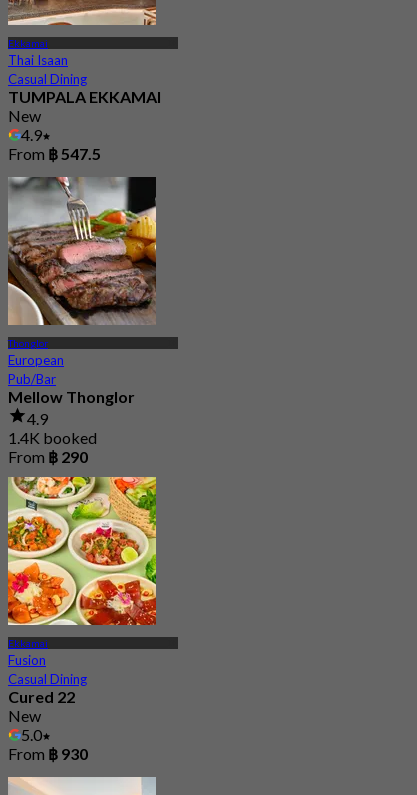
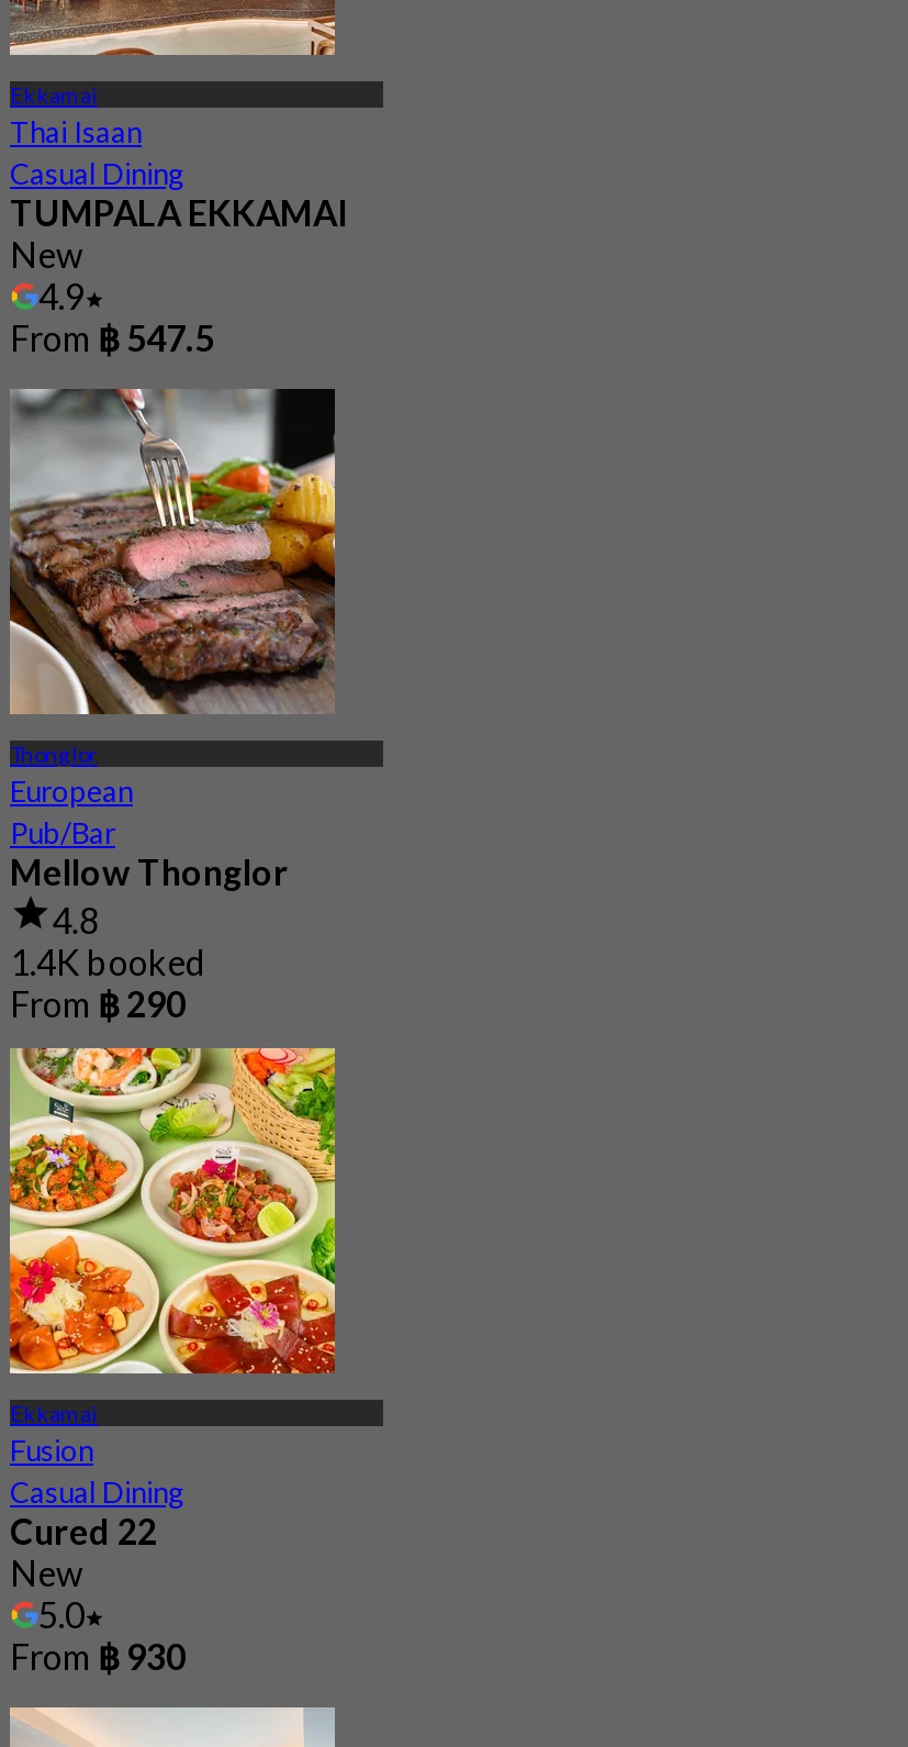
[27,409,48,428] 4.9 -> [52,898,98,940] 4.8

